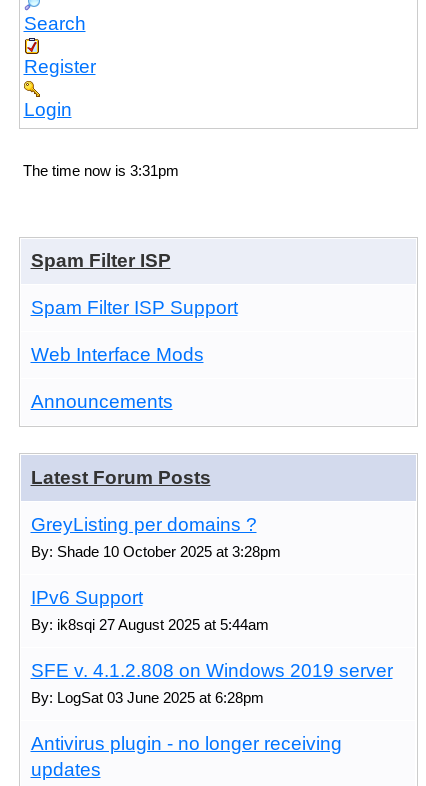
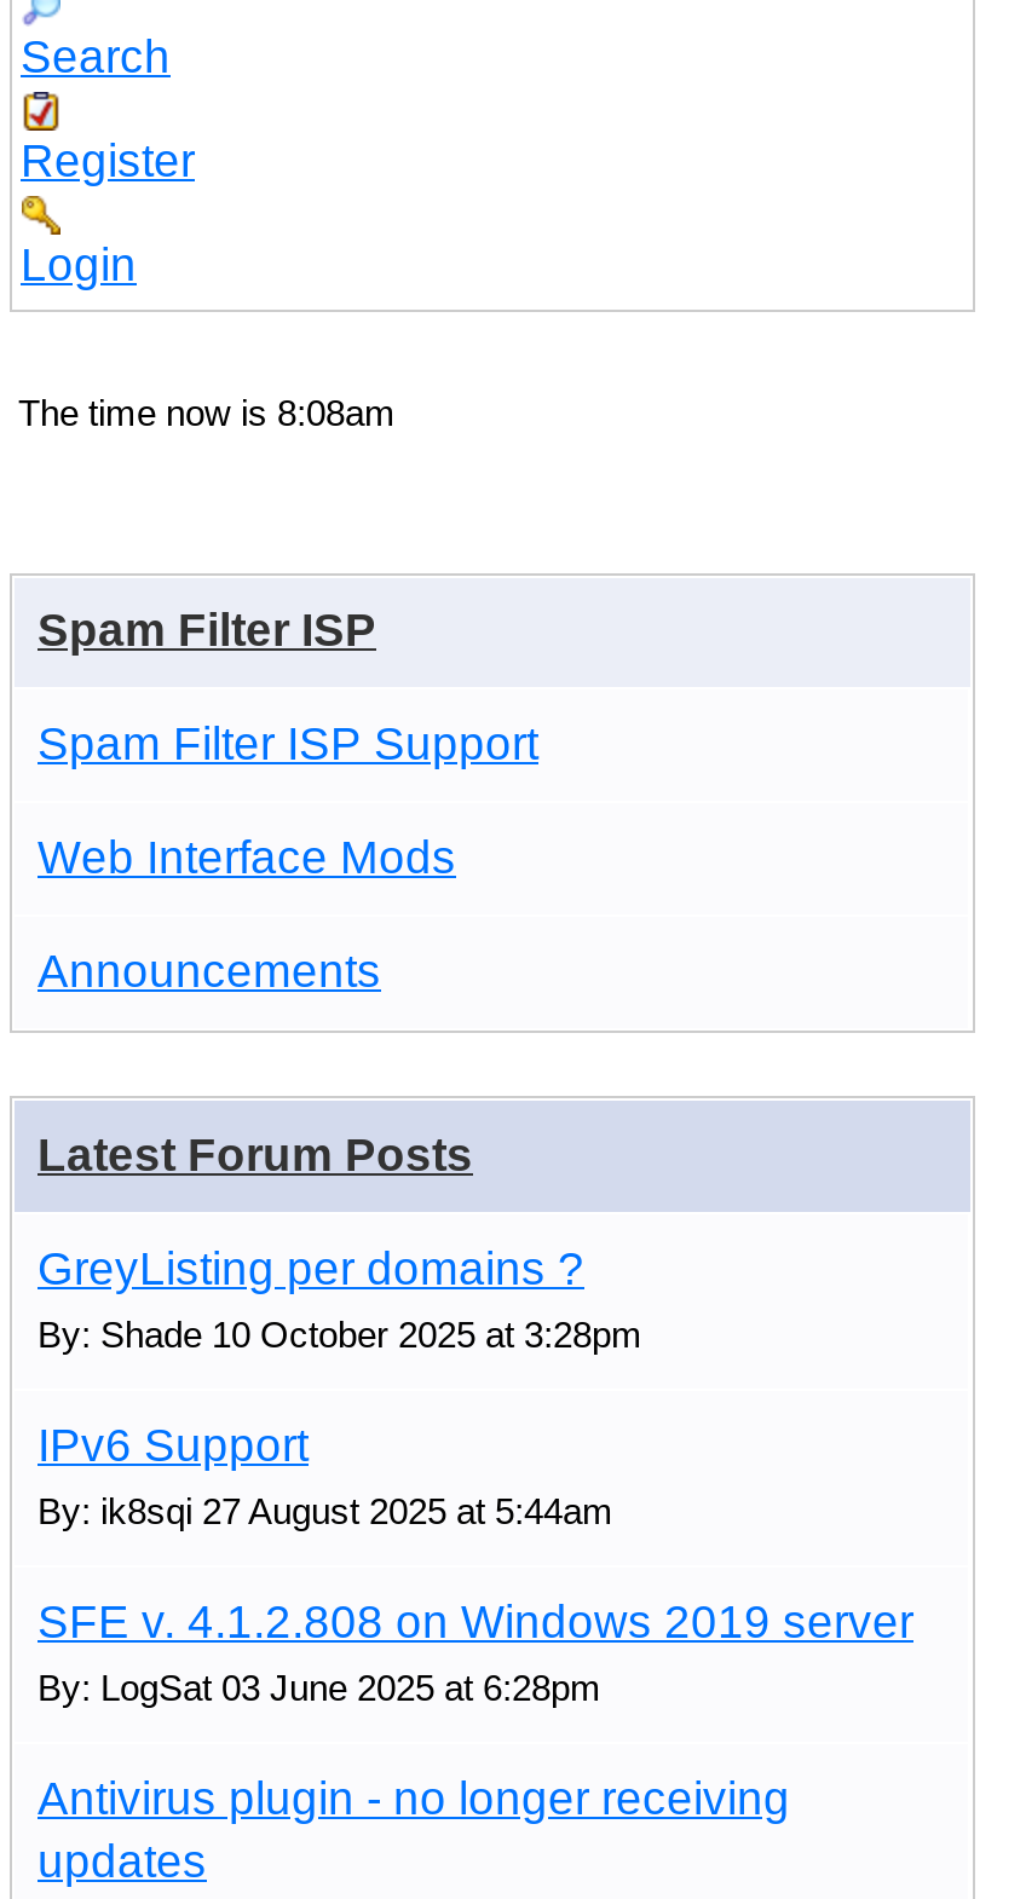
[22,162,178,179] The time now is 3:31pm -> [18,391,396,432] The time now is 8:08am

